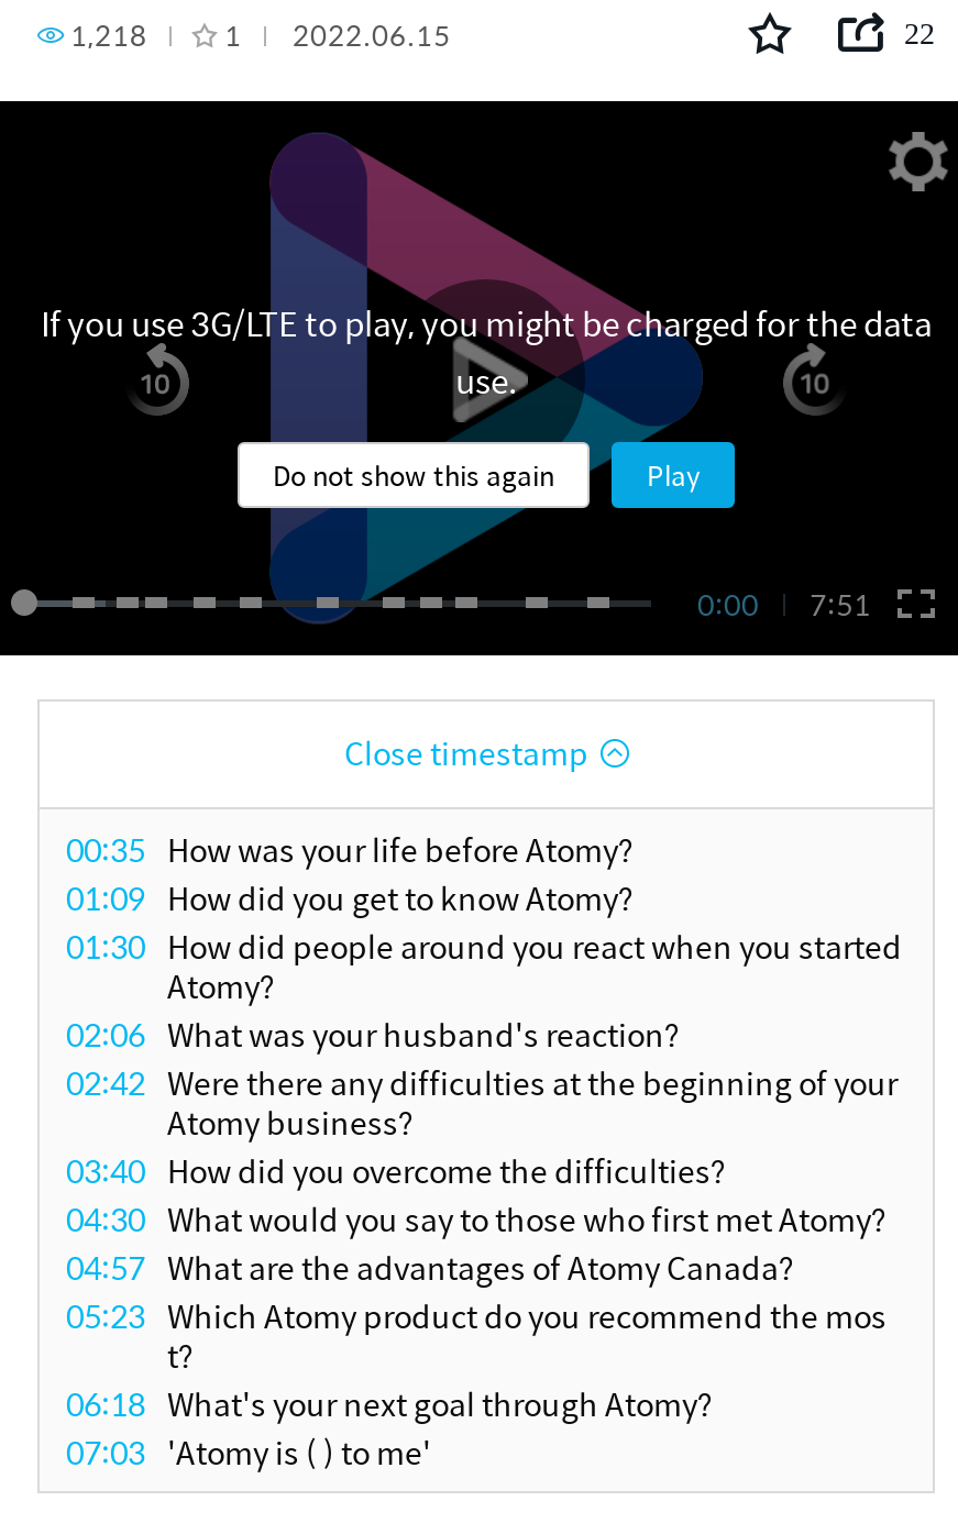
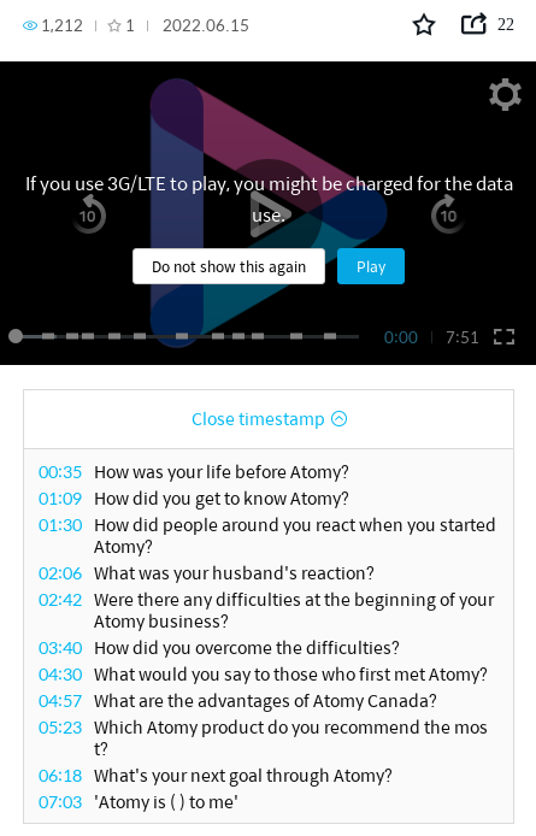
[70,11,451,57] 1,218 1 2022.06.15 -> [41,12,249,37] 1,212 1 2022.06.15

